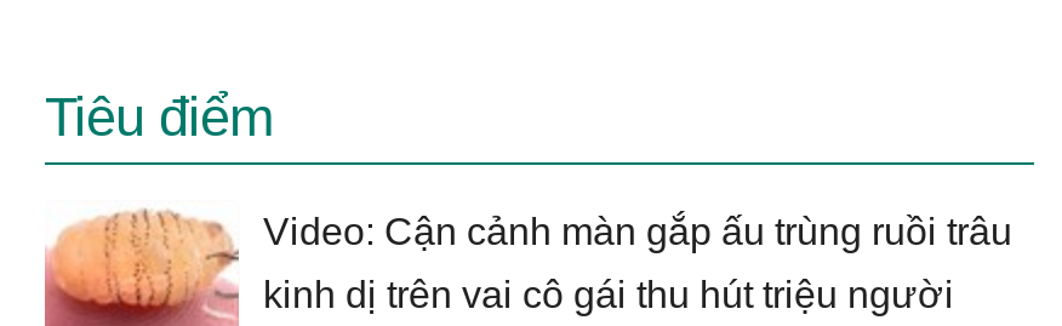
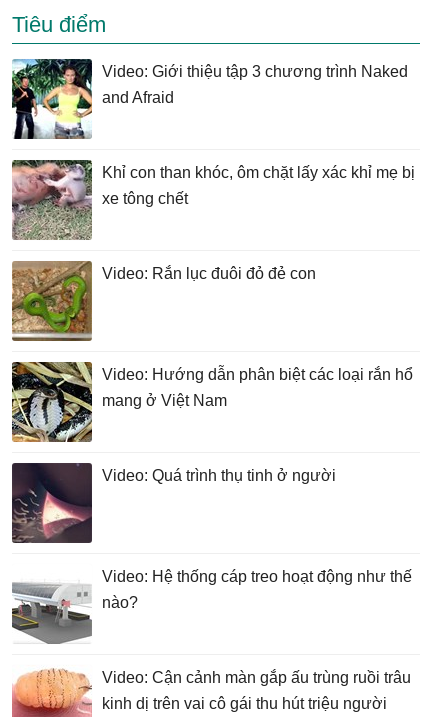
none -> [11,58,408,140] [image] | Video: Giới thiệu tập 3 chương trình Naked | and Afraid
none -> [11,159,415,241] [image] | Khỉ con than khóc, ôm chặt lấy xác khỉ mẹ bị | xe tông chết
none -> [11,260,316,342] [image] | Video: Rắn lục đuôi đỏ đẻ con
none -> [11,361,413,443] [image] | Video: Hướng dẫn phân biệt các loại rắn hổ | mang ở Việt Nam
none -> [11,462,336,544] [image] | Video: Quá trình thụ tinh ở người
none -> [11,568,412,651] [image] | Video: Hệ thống cáp treo hoạt động như thế | nào?

